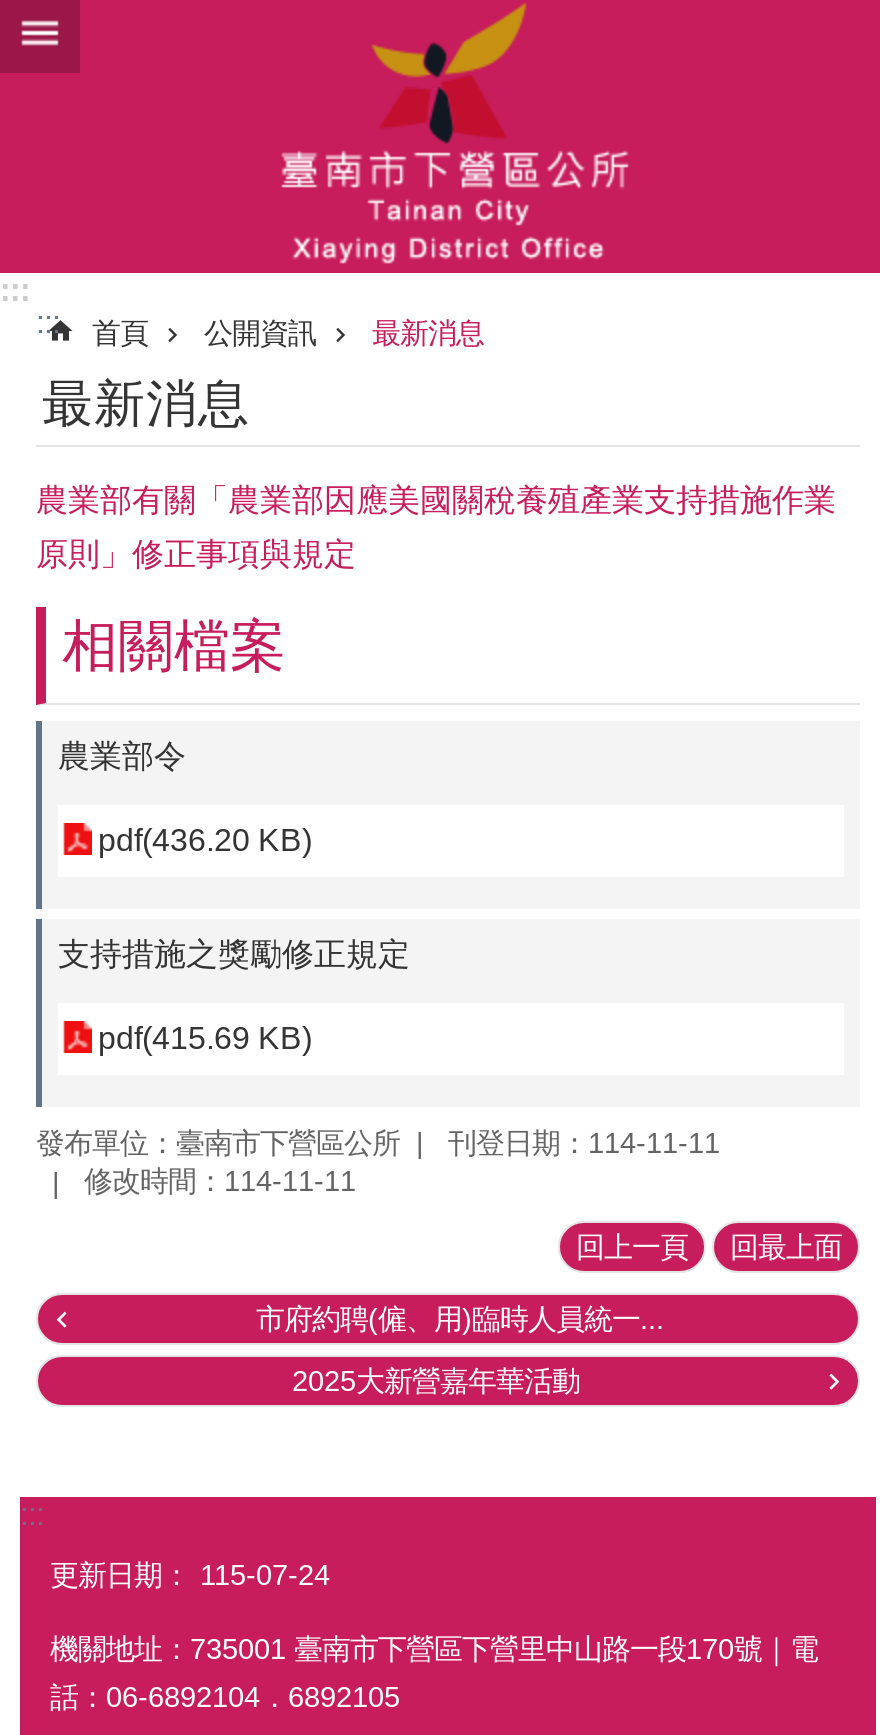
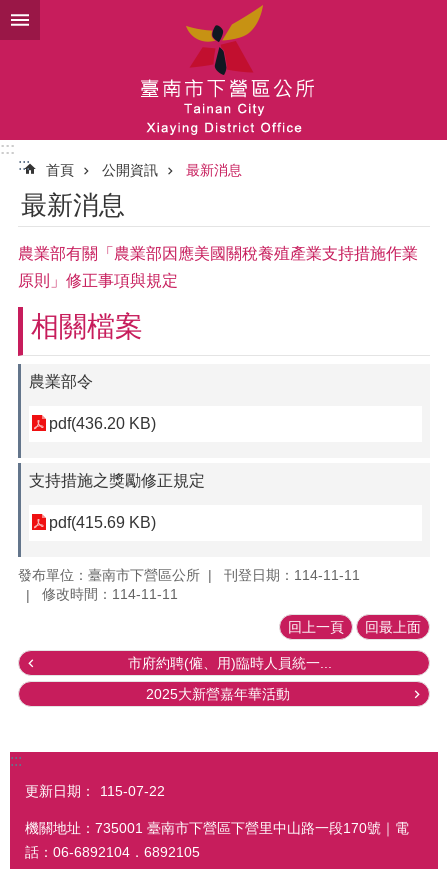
[50,1560,330,1592] 更新日期： 115-07-24 -> [25,783,165,799] 更新日期： 115-07-22

